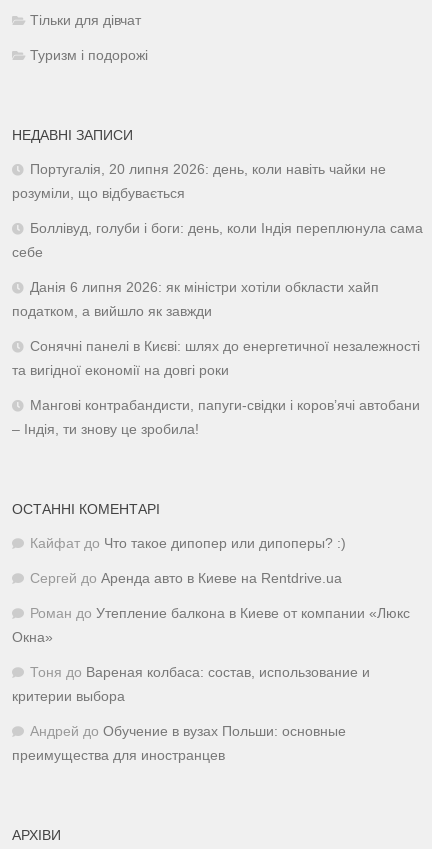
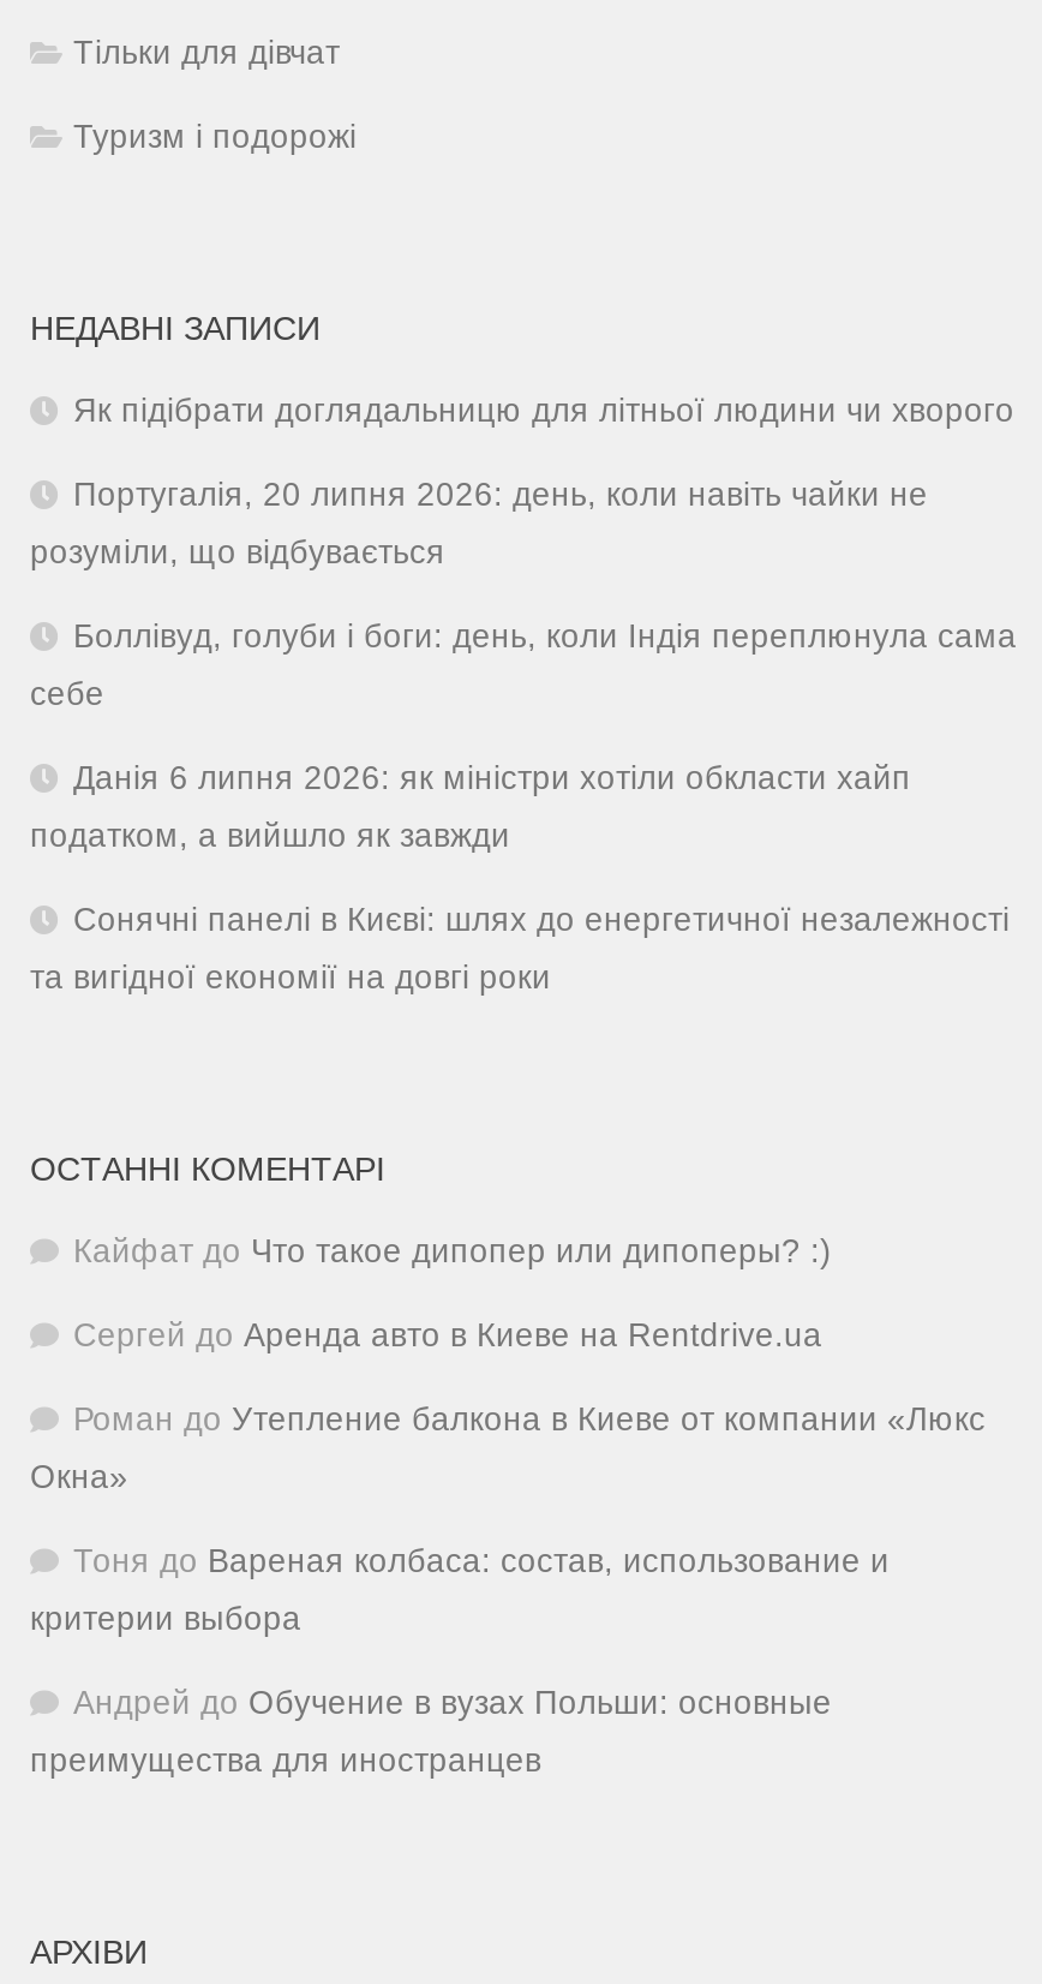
none -> [73,394,1014,430] Як підібрати доглядальницю для літньої людини чи хворого
moved [12,162,423,378] -> [30,478,1017,997]: Португалія, 20 липня 2026: день, коли навіть чайки не | розуміли, що відбувається | Боллівуд, голуби і боги: день, коли Індія переплюнула сама | себе | Данія 6 липня 2026: як міністри хотіли обкласти хайп | податком, а вийшло як завжди | Сонячні панелі в Києві: шлях до енергетичної незалежності | та вигідної економії на довгі роки
[12,398,420,437] Мангові контрабандисти, папуги-свідки і коров’ячі автобани | – Індія, ти знову це зробила! -> none

